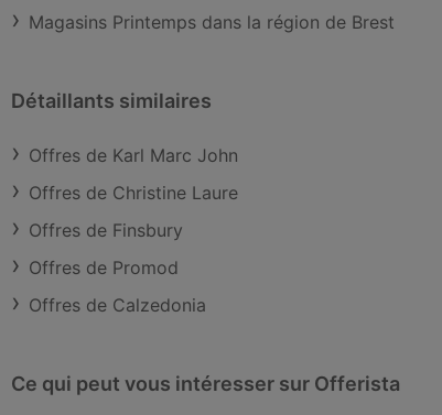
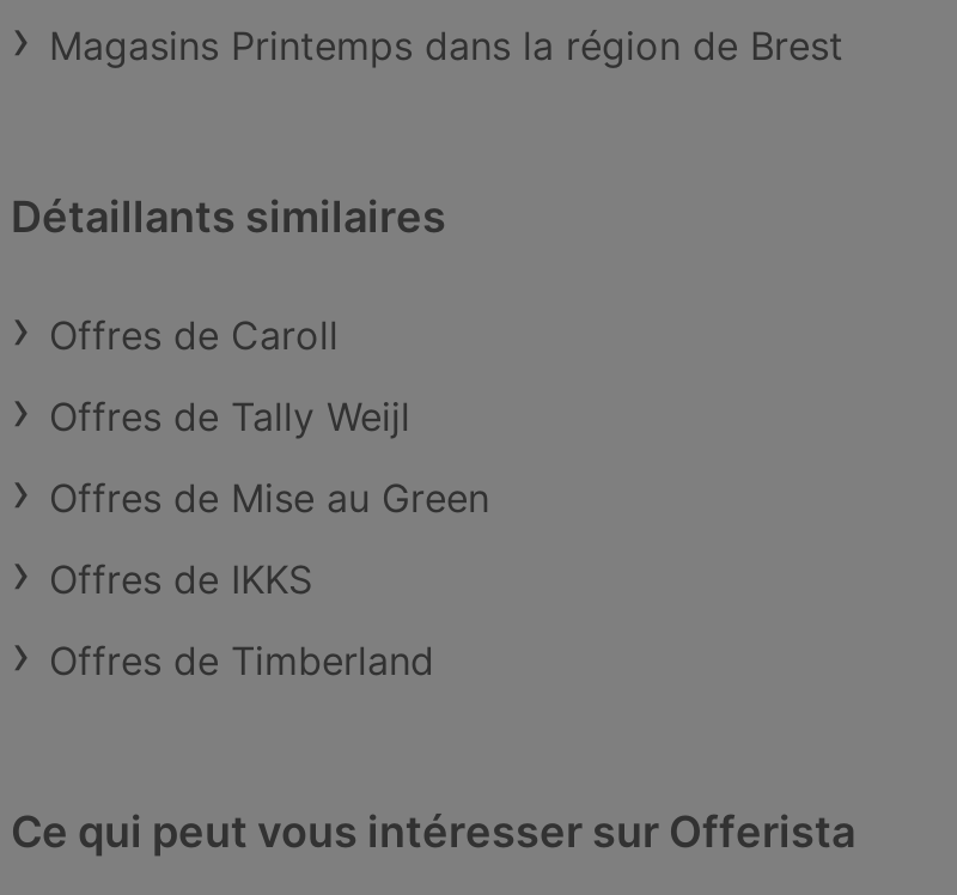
[29,144,238,166] Offres de Karl Marc John -> [49,311,339,359] Offres de Caroll
[29,182,238,204] Offres de Christine Laure -> [49,392,410,440] Offres de Tally Weijl
[29,219,183,241] Offres de Finsbury -> [49,474,489,522] Offres de Mise au Green
[29,256,179,279] Offres de Promod -> [49,555,312,603] Offres de IKKS
[29,294,206,316] Offres de Calzedonia -> [49,637,434,684] Offres de Timberland

